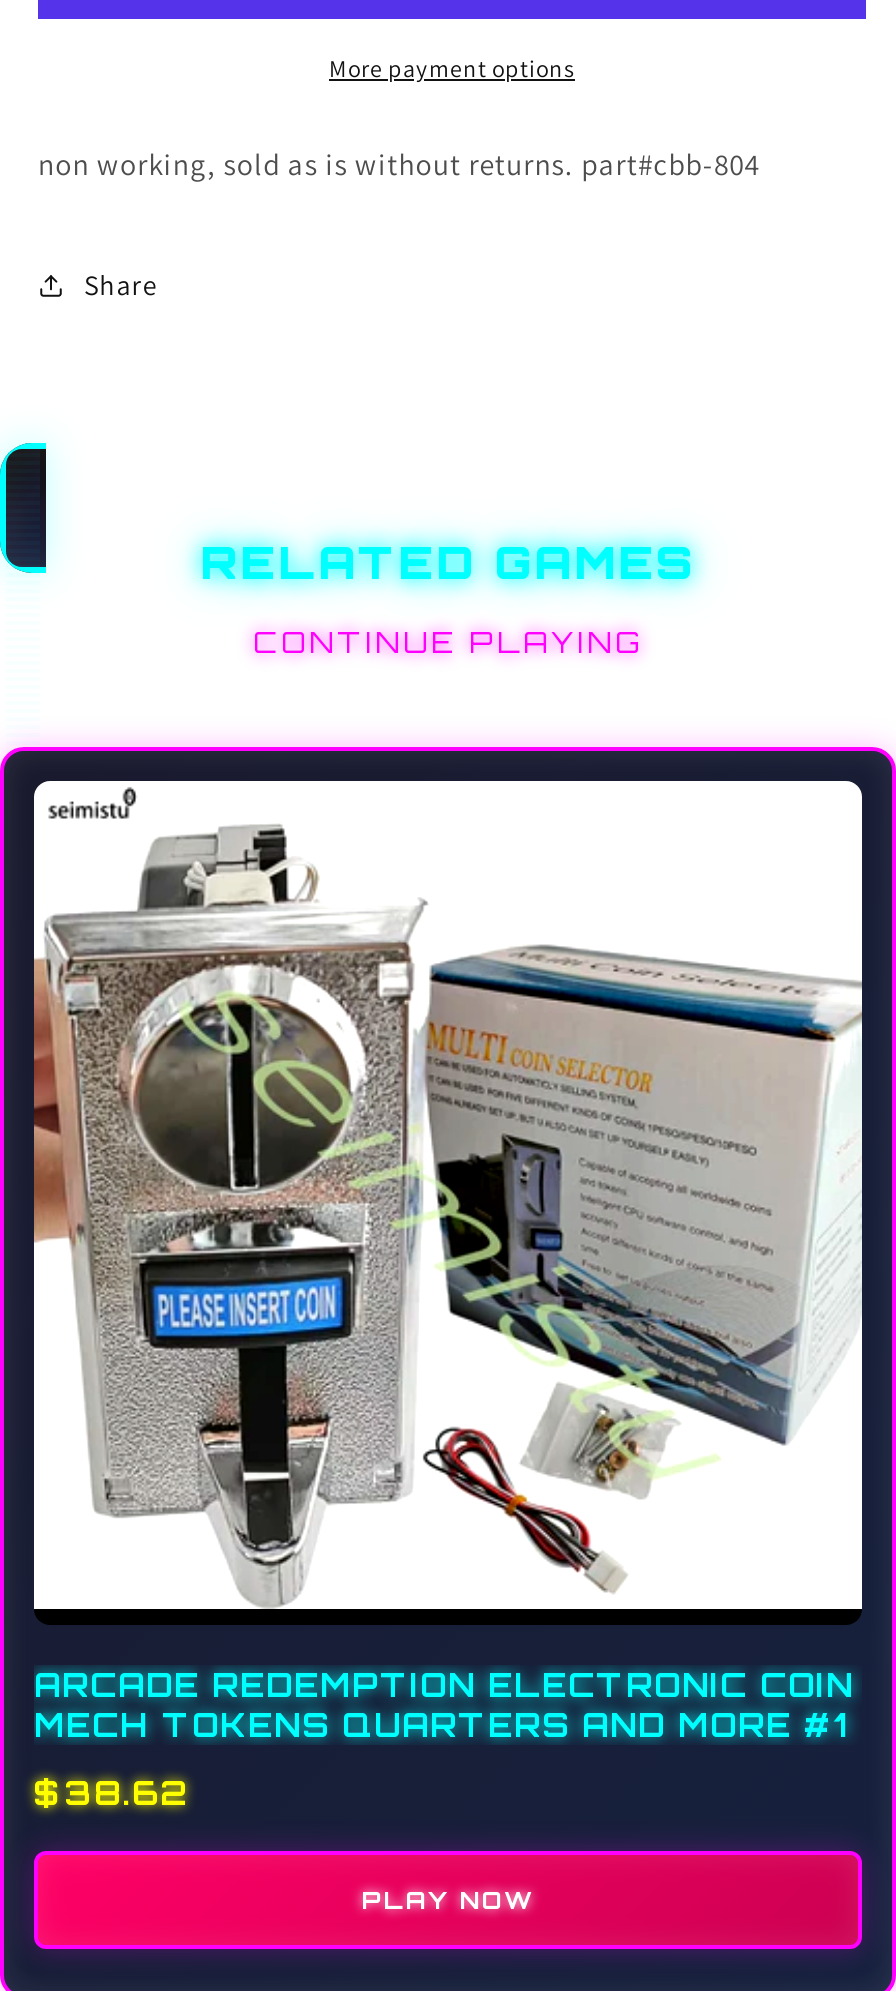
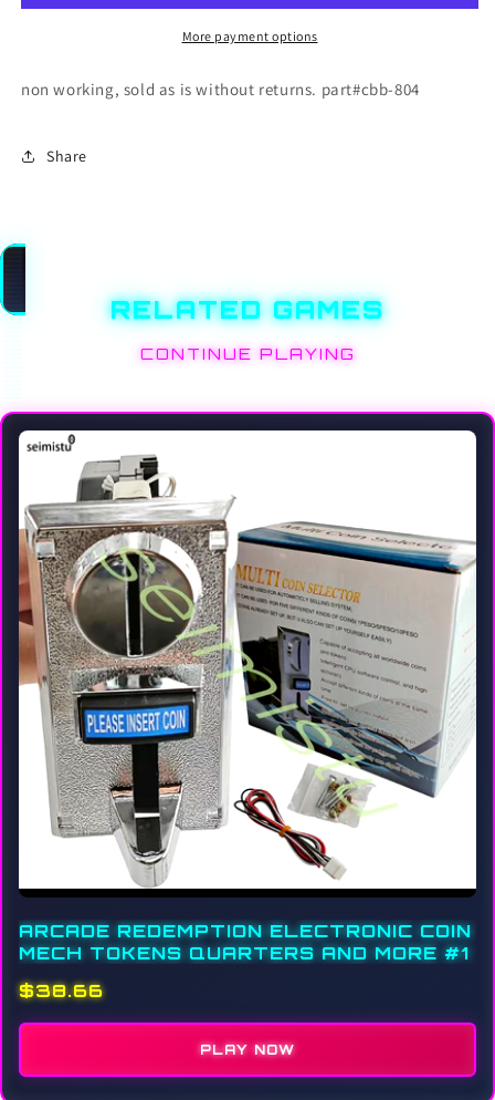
[34,1773,188,1813] $38.62 -> [19,980,104,1002] $38.66

